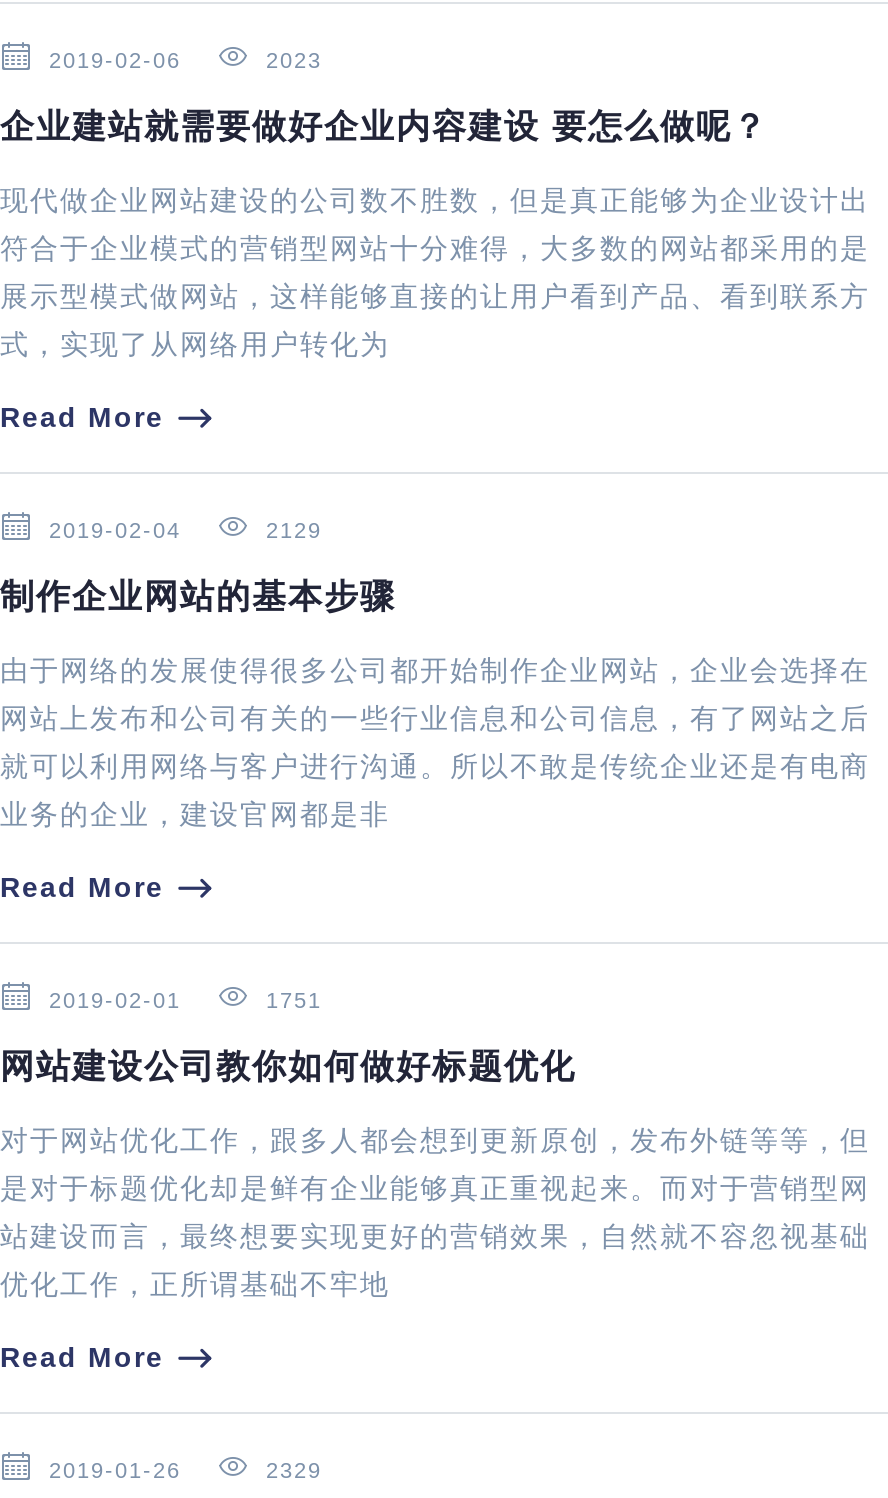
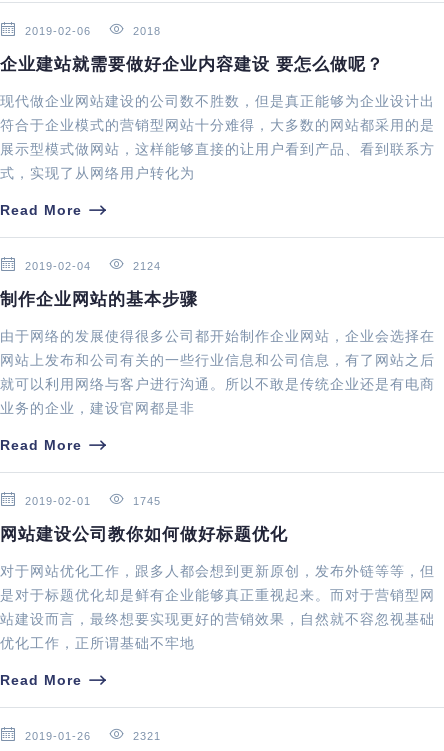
[266,48,322,72] 2023 -> [133,25,161,37] 2018
[266,518,322,542] 2129 -> [133,260,161,272] 2124
[266,988,322,1012] 1751 -> [133,495,161,507] 1745
[266,1458,322,1482] 2329 -> [133,730,161,742] 2321

